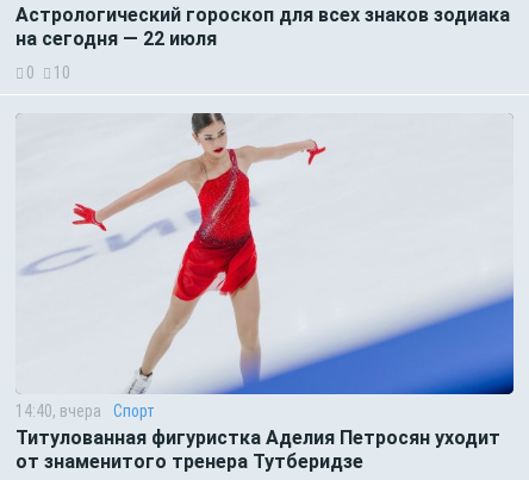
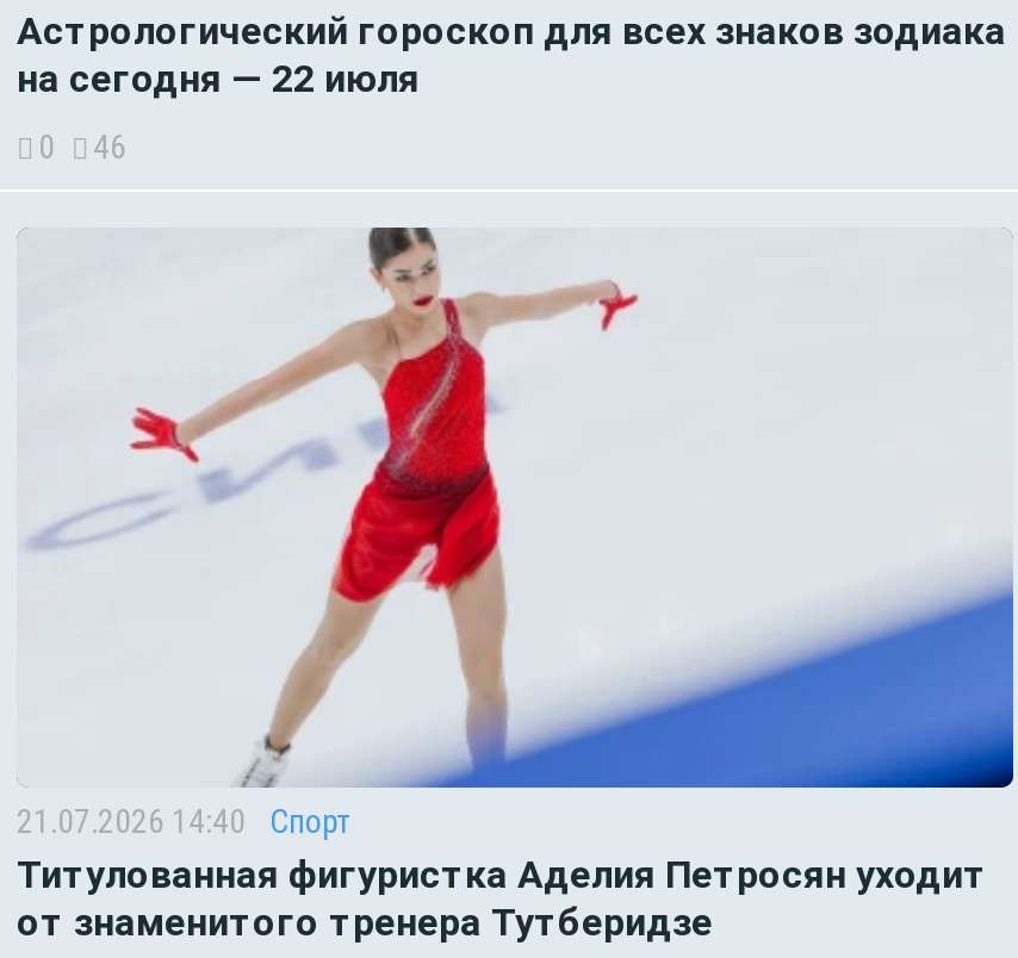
[26,64,70,83] 0 10 -> [38,127,126,166] 0 46
[15,401,155,420] 14:40, вчера Спорт -> [17,802,353,840] 21.07.2026 14:40 Спорт

